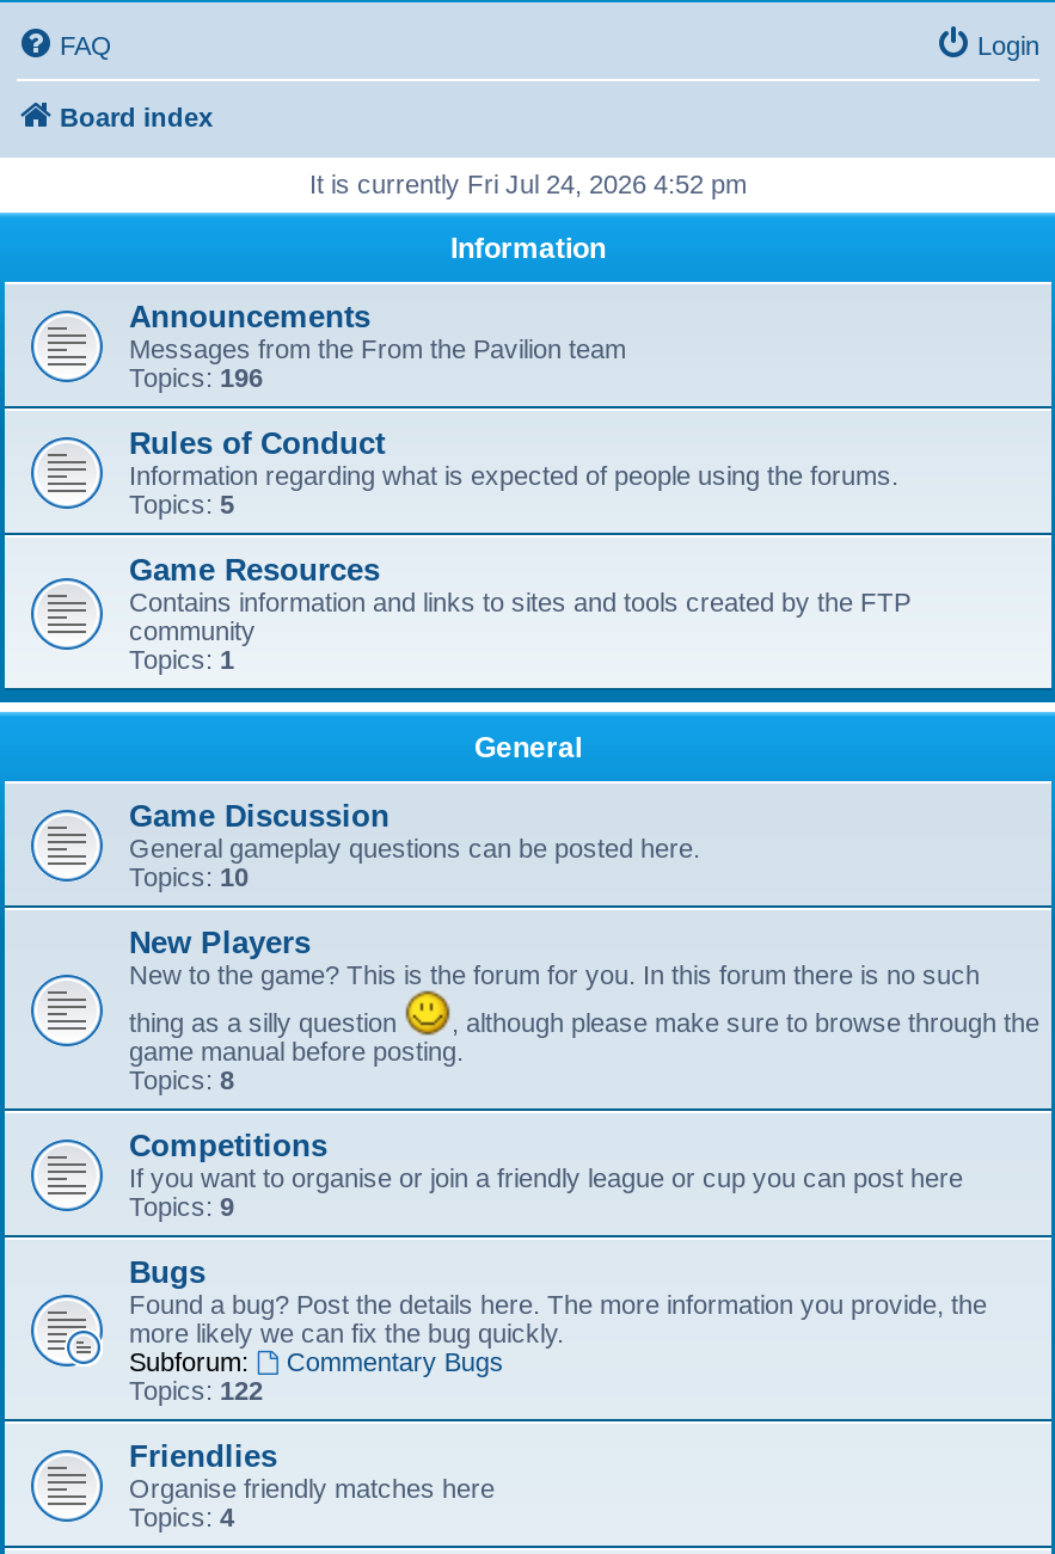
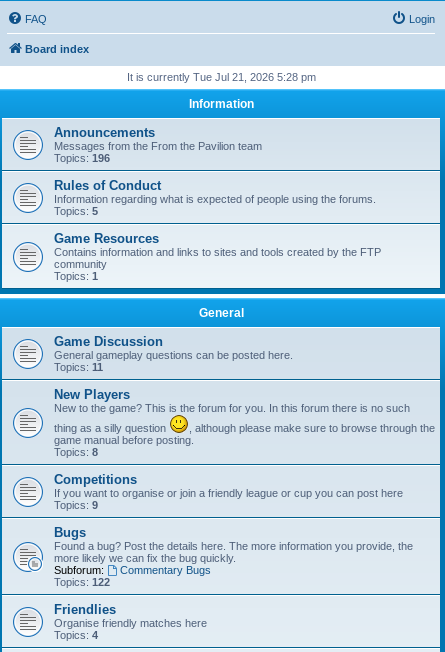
[309,170,747,198] It is currently Fri Jul 24, 2026 4:52 pm -> [126,71,315,83] It is currently Tue Jul 21, 2026 5:28 pm
[129,862,249,891] Topics: 10 -> [54,361,103,373] Topics: 11

